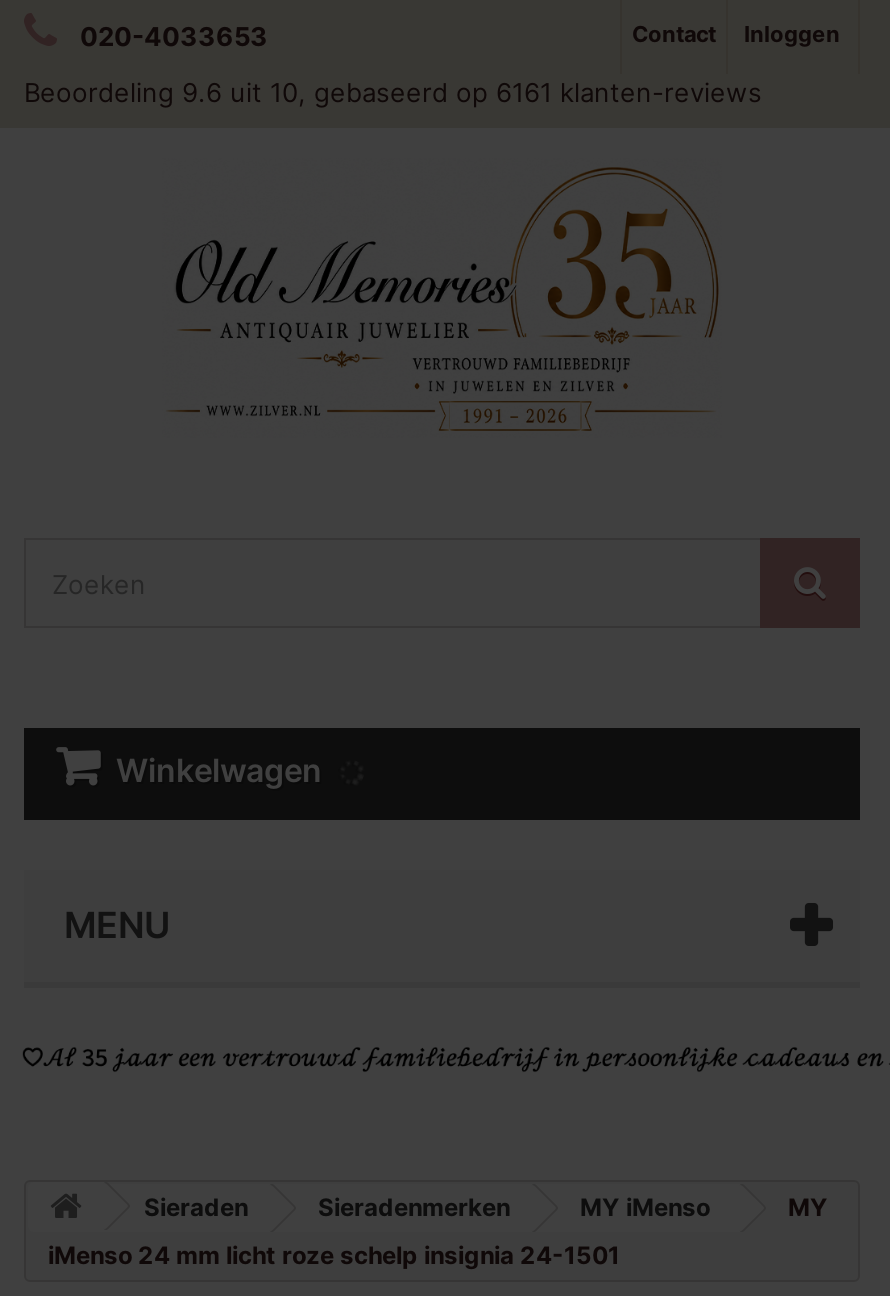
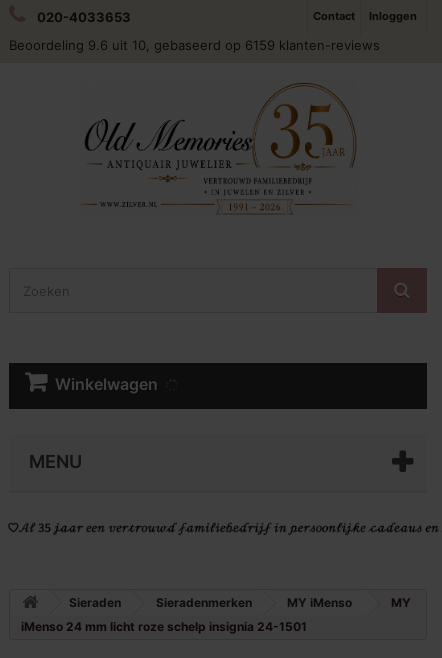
[24,76,762,108] Beoordeling 9.6 uit 10, gebaseerd op 6161 klanten-reviews -> [9,37,380,53] Beoordeling 9.6 uit 10, gebaseerd op 6159 klanten-reviews

